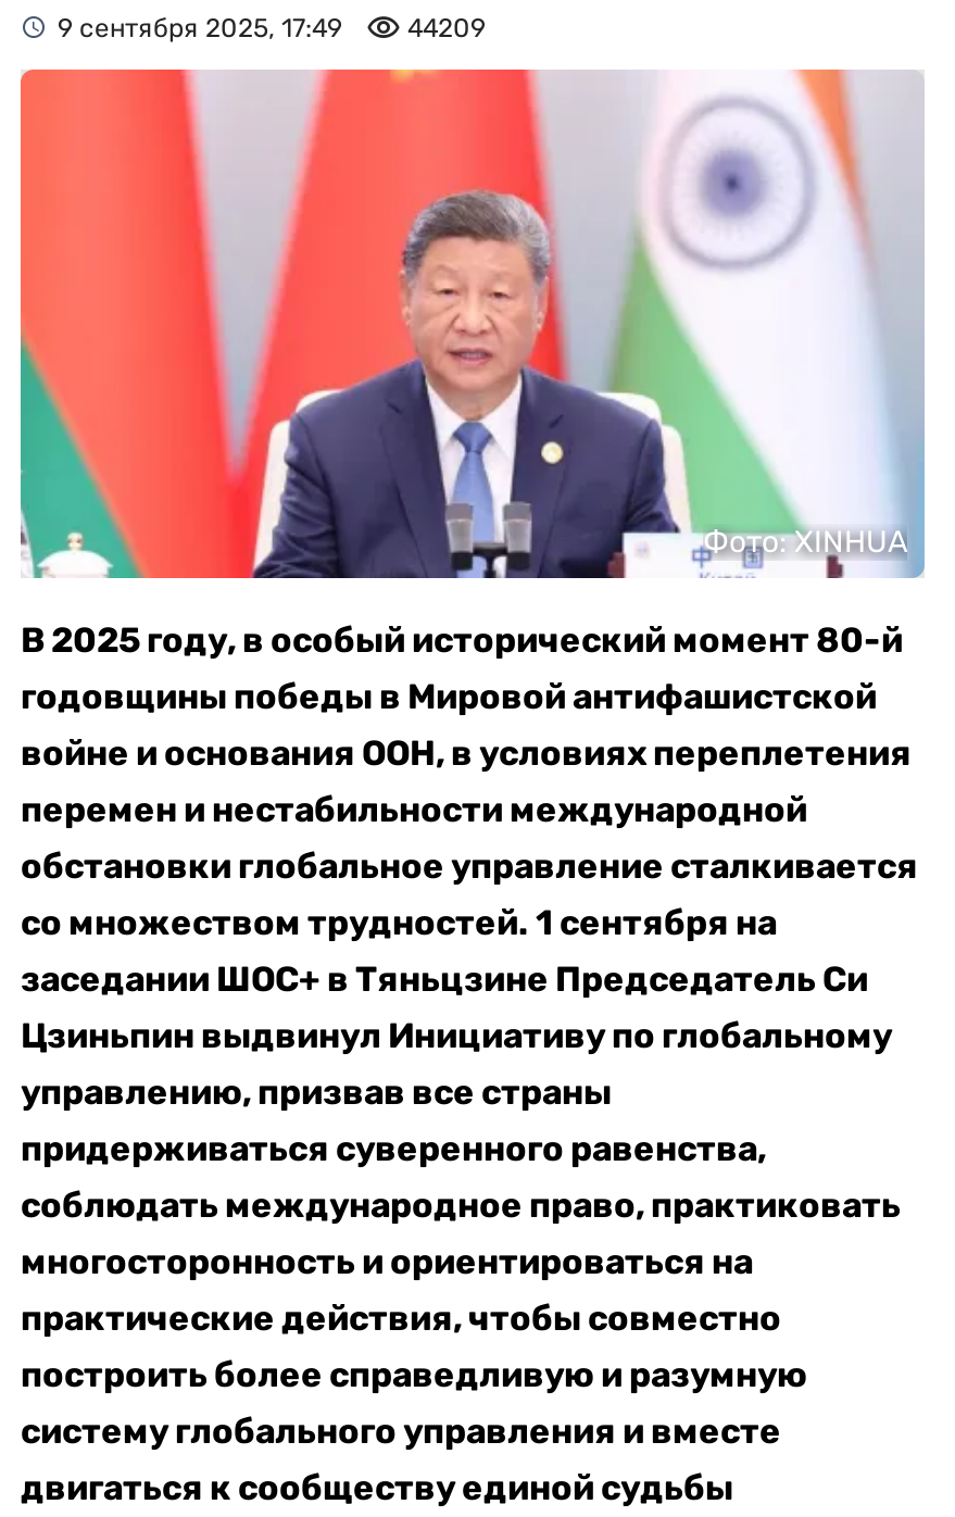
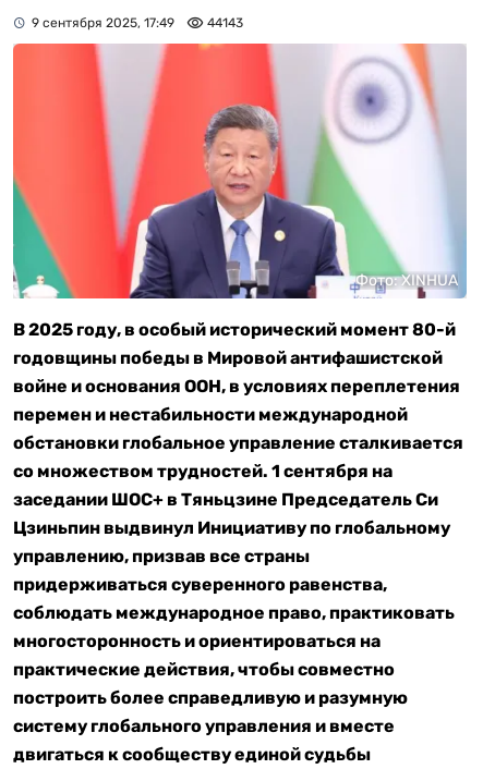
[407,13,486,43] 44209 -> [207,15,243,30] 44143

